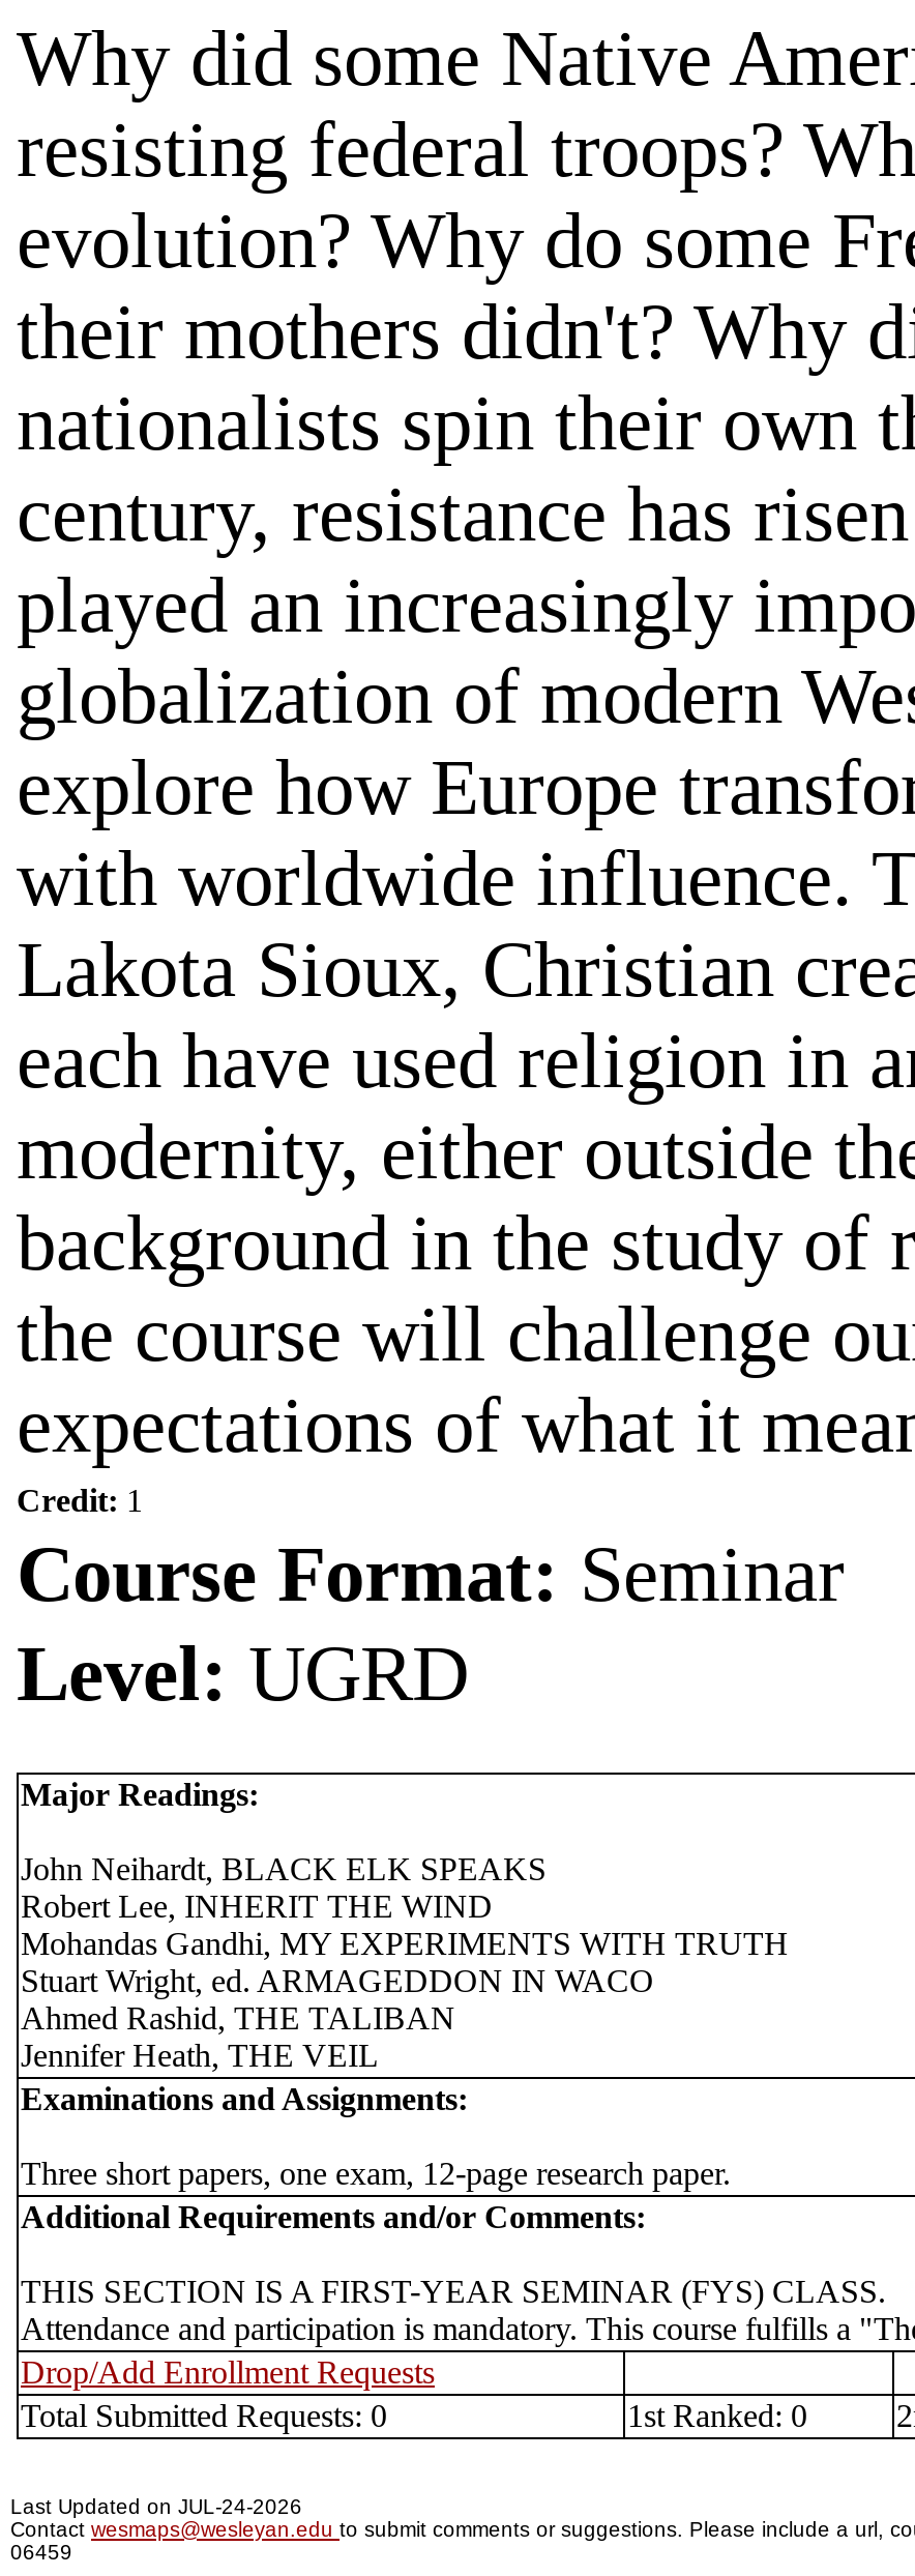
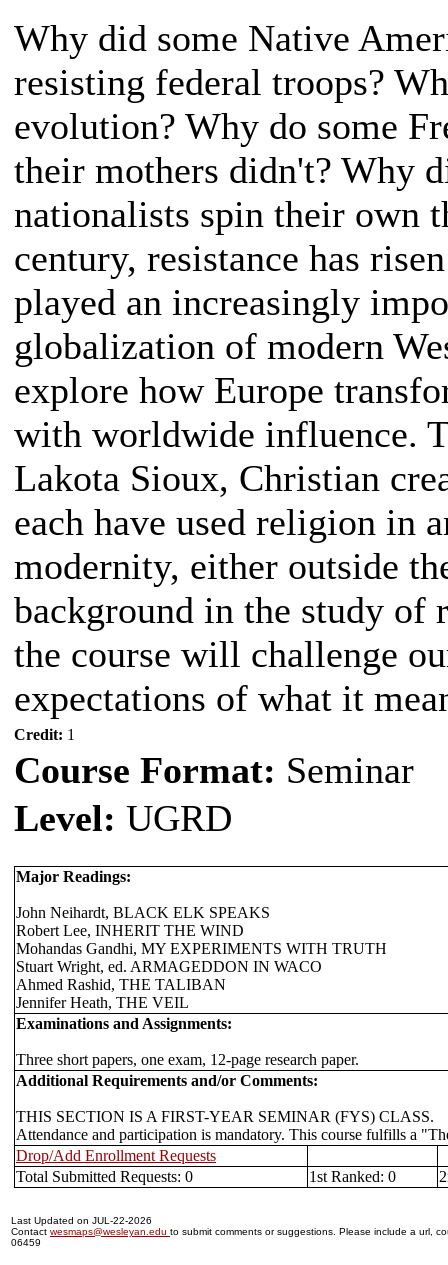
[10,2495,302,2518] Last Updated on JUL-24-2026 -> [11,1215,152,1226] Last Updated on JUL-22-2026

